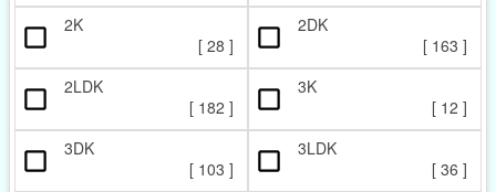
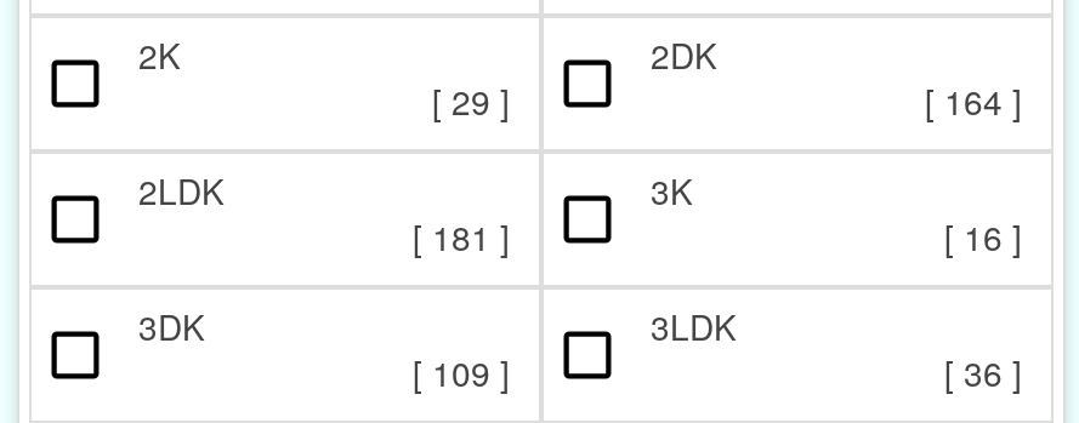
[198,34,234,56] [28] -> [432,76,510,125] [29]
[423,34,467,56] [163] -> [925,76,1022,125] [164]
[189,96,234,118] [182] -> [413,212,510,261] [181]
[432,96,467,118] [12] -> [944,212,1022,261] [16]
[189,158,234,180] [103] -> [413,348,510,396] [109]

